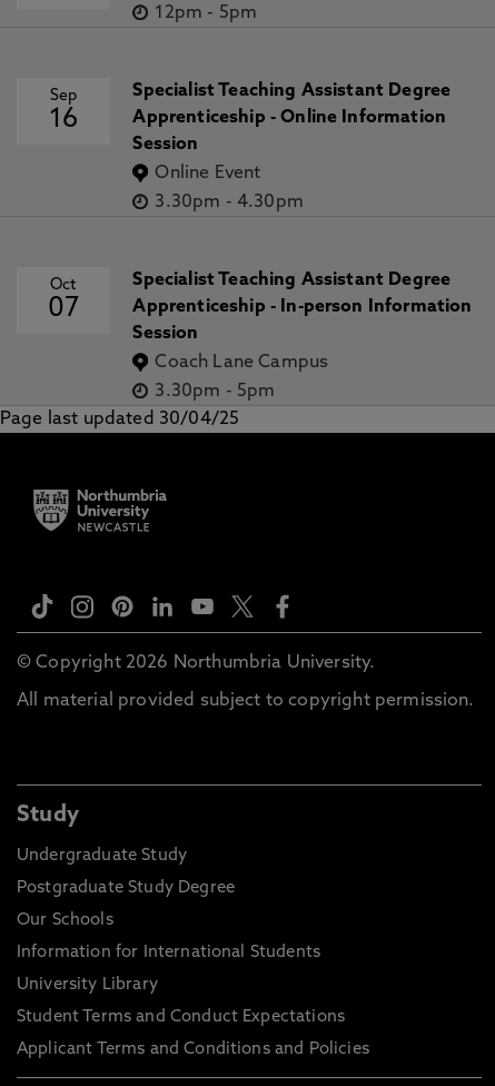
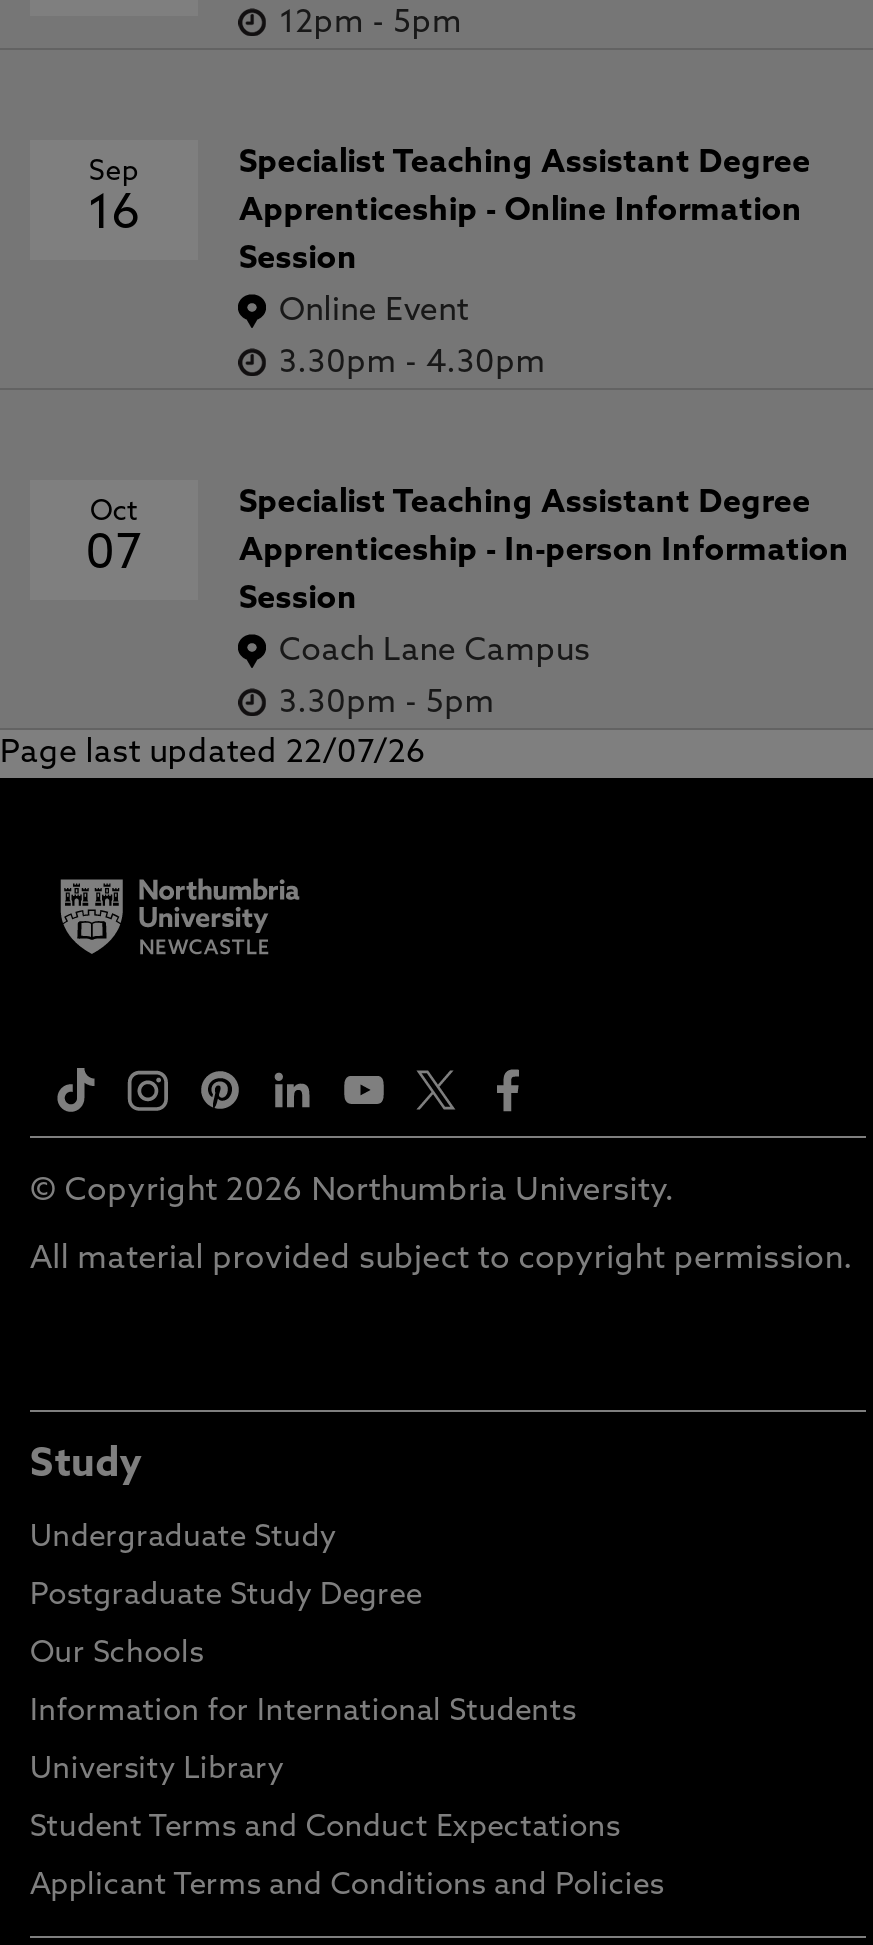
[0,411,239,428] Page last updated 30/04/25 -> [0,738,426,770] Page last updated 22/07/26

